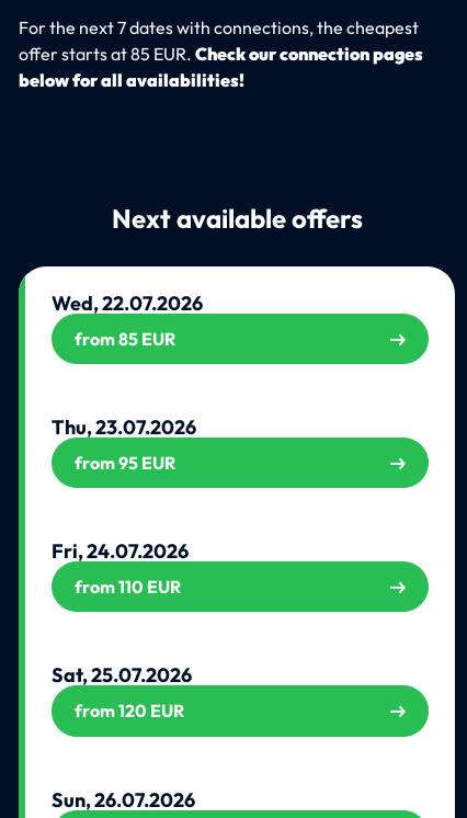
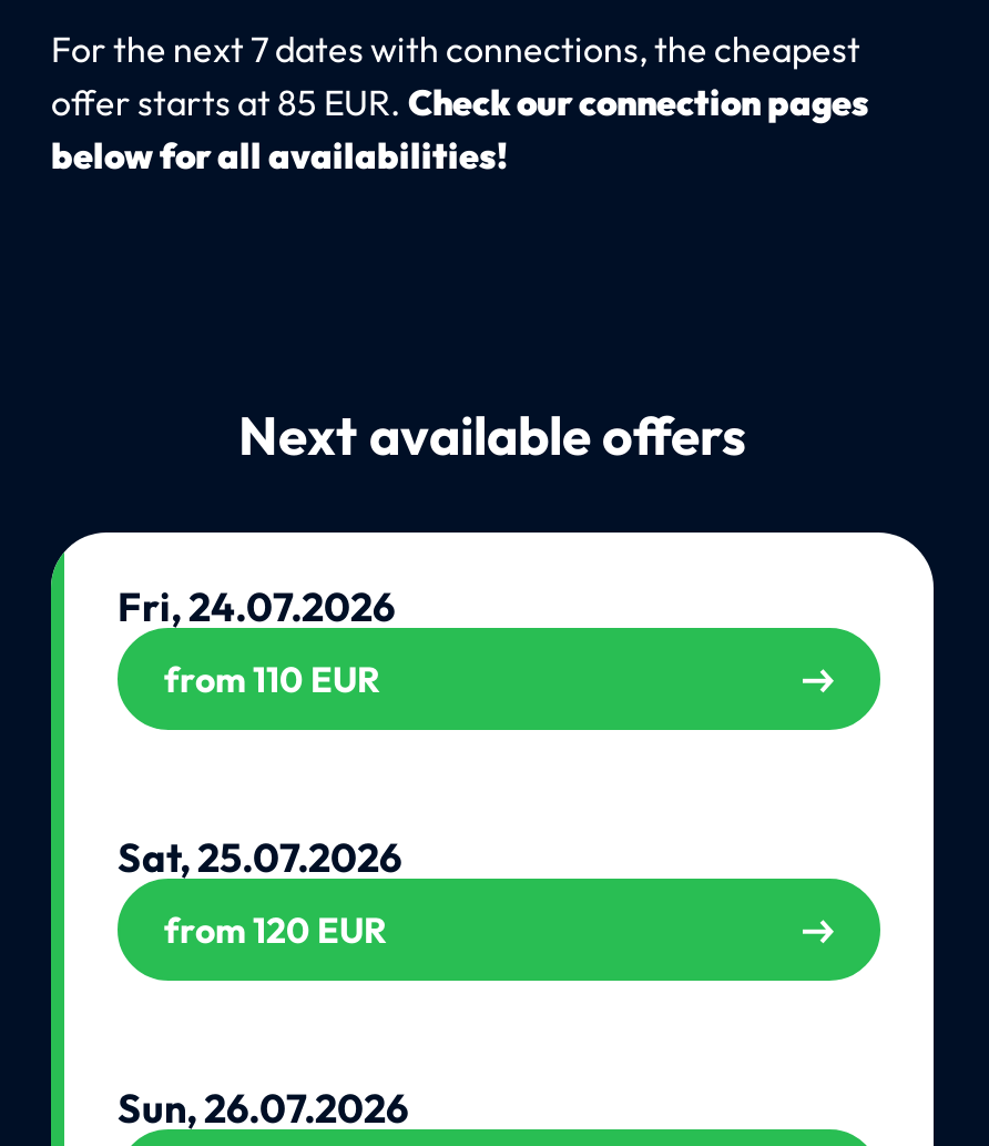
[52,290,203,350] Wed, 22.07.2026 | from 85 EUR -> none
[52,415,196,474] Thu, 23.07.2026 | from 95 EUR -> none

